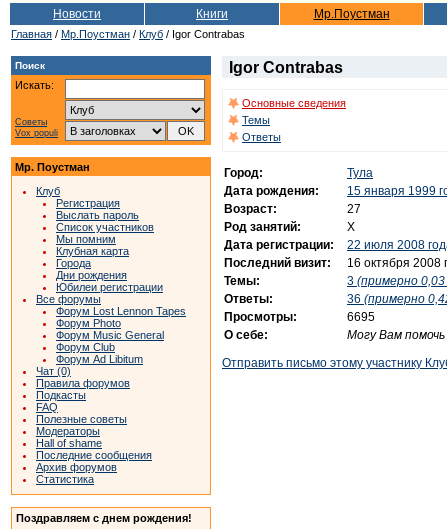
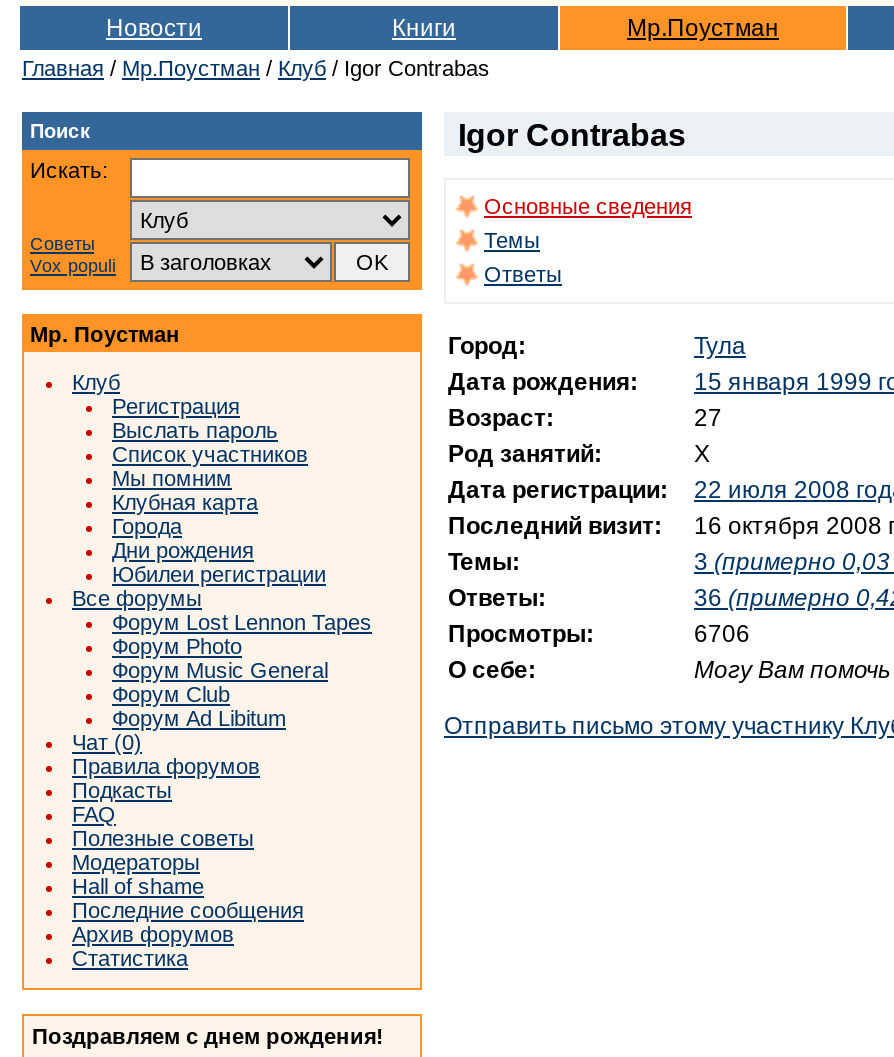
[347,310,375,324] 6695 -> [694,619,750,647] 6706

